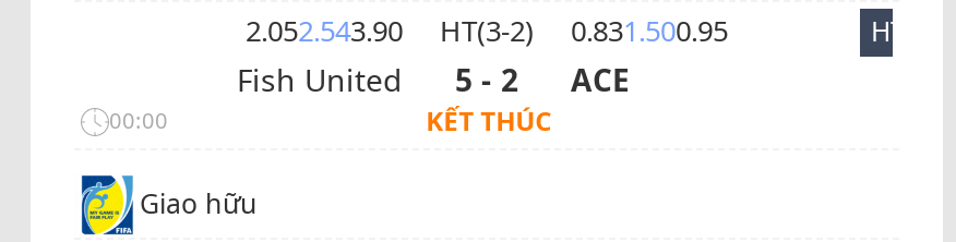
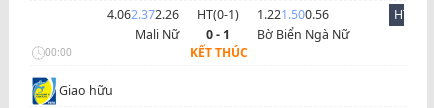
[246,12,728,51] 2.052.543.90 | HT(3-2) | 0.831.500.95 -> [107,6,328,23] 4.062.372.26 | HT(0-1) | 1.221.500.56
[237,59,630,100] Fish United | 5 - 2 | ACE -> [135,26,348,43] Mali Nữ | 0 - 1 | Bờ Biển Ngà Nữ

